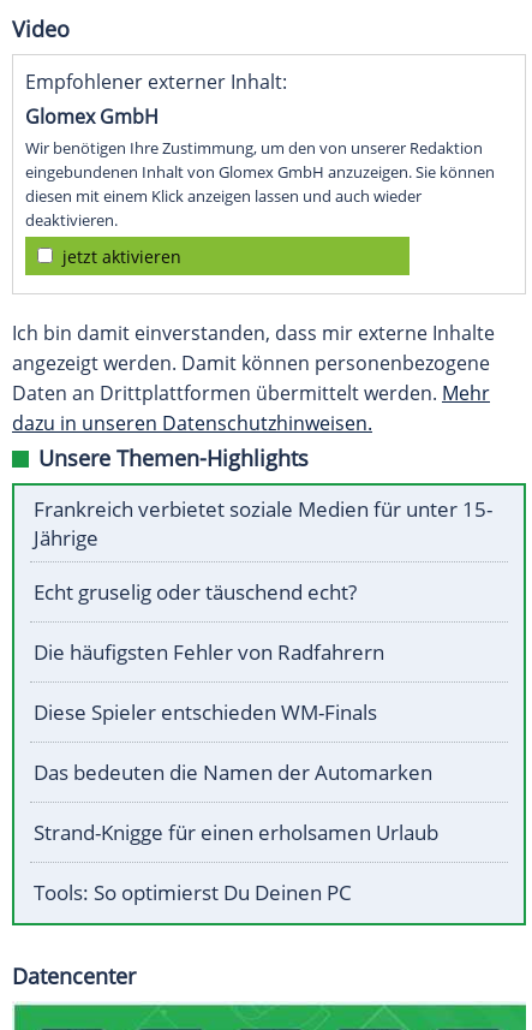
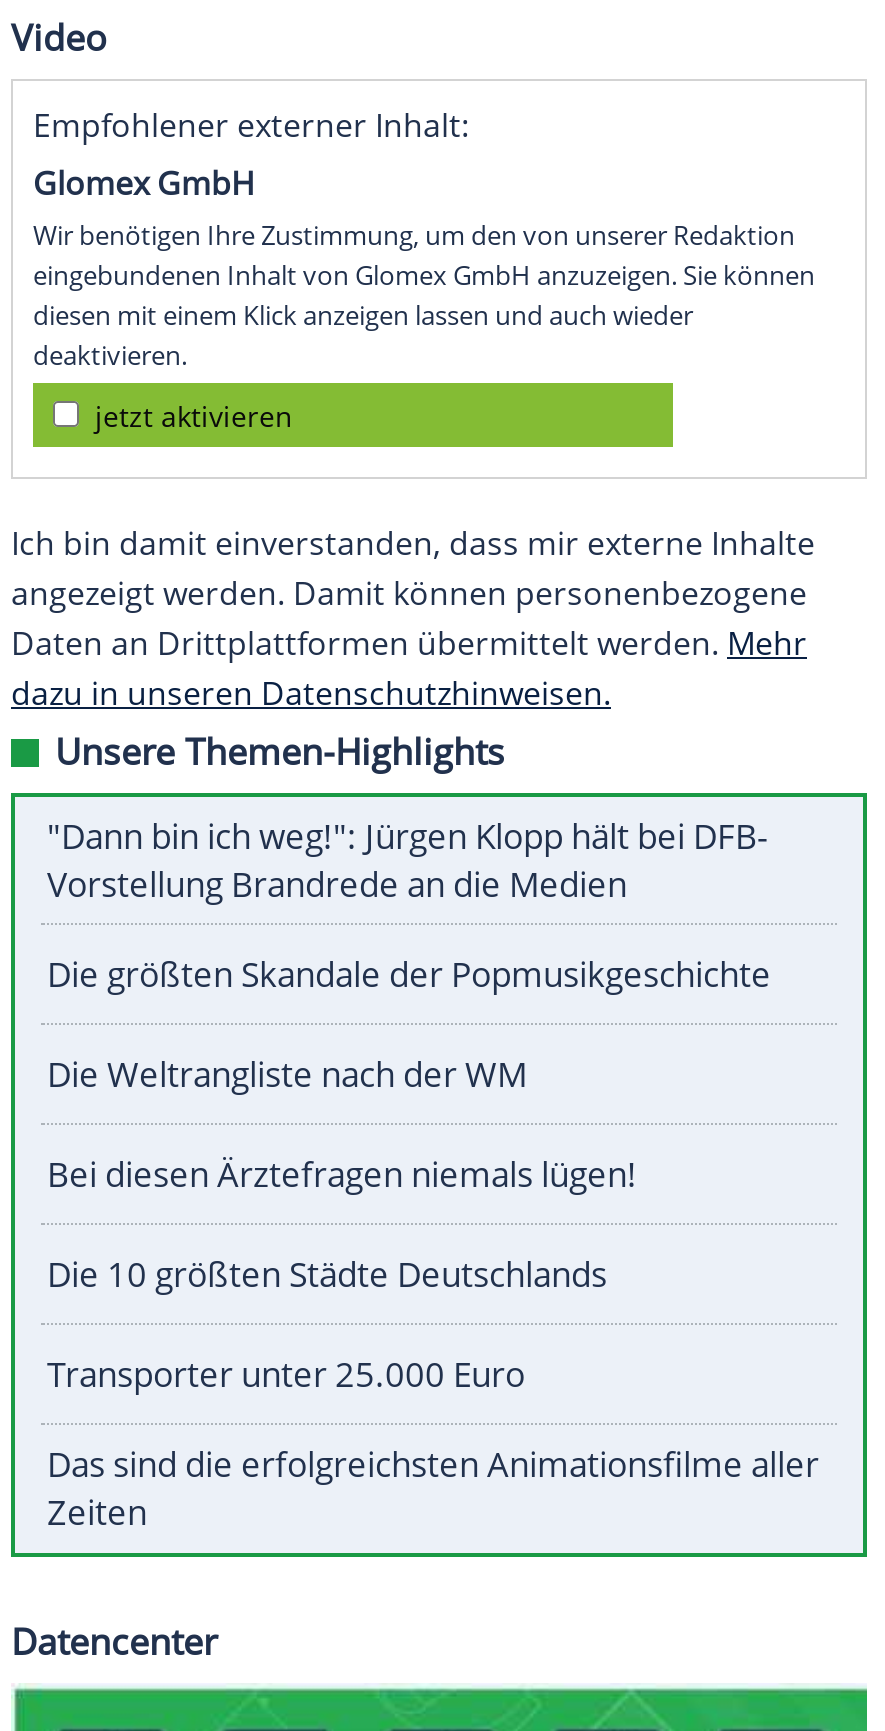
[34,496,492,552] Frankreich verbietet soziale Medien für unter 15- | Jährige -> [47,814,767,908] "Dann bin ich weg!": Jürgen Klopp hält bei DFB- | Vorstellung Brandrede an die Medien
[34,578,357,606] Echt gruselig oder täuschend echt? -> [47,952,771,998] Die größten Skandale der Popmusikgeschichte
[34,639,384,666] Die häufigsten Fehler von Radfahrern -> [47,1052,527,1098] Die Weltrangliste nach der WM
[34,699,377,726] Diese Spieler entschieden WM-Finals -> [47,1152,637,1198] Bei diesen Ärztefragen niemals lügen!
[34,759,432,786] Das bedeuten die Namen der Automarken -> [47,1252,607,1298] Die 10 größten Städte Deutschlands
[34,819,438,846] Strand-Knigge für einen erholsamen Urlaub -> [47,1352,525,1398] Transporter unter 25.000 Euro
[34,879,352,907] Tools: So optimierst Du Deinen PC -> [47,1442,819,1536] Das sind die erfolgreichsten Animationsfilme aller | Zeiten

